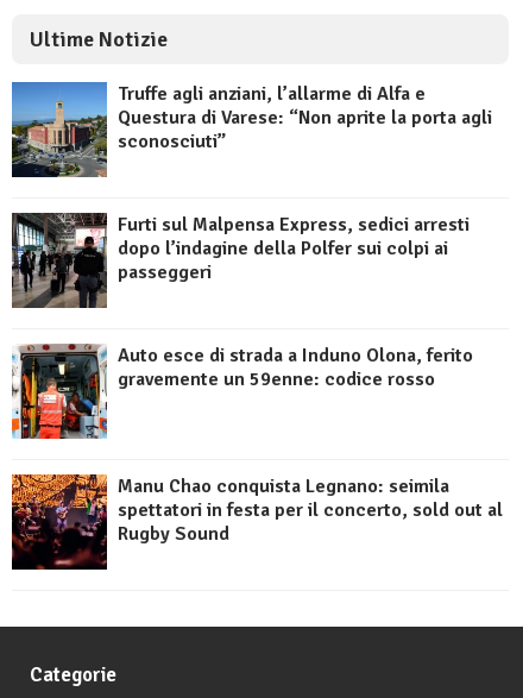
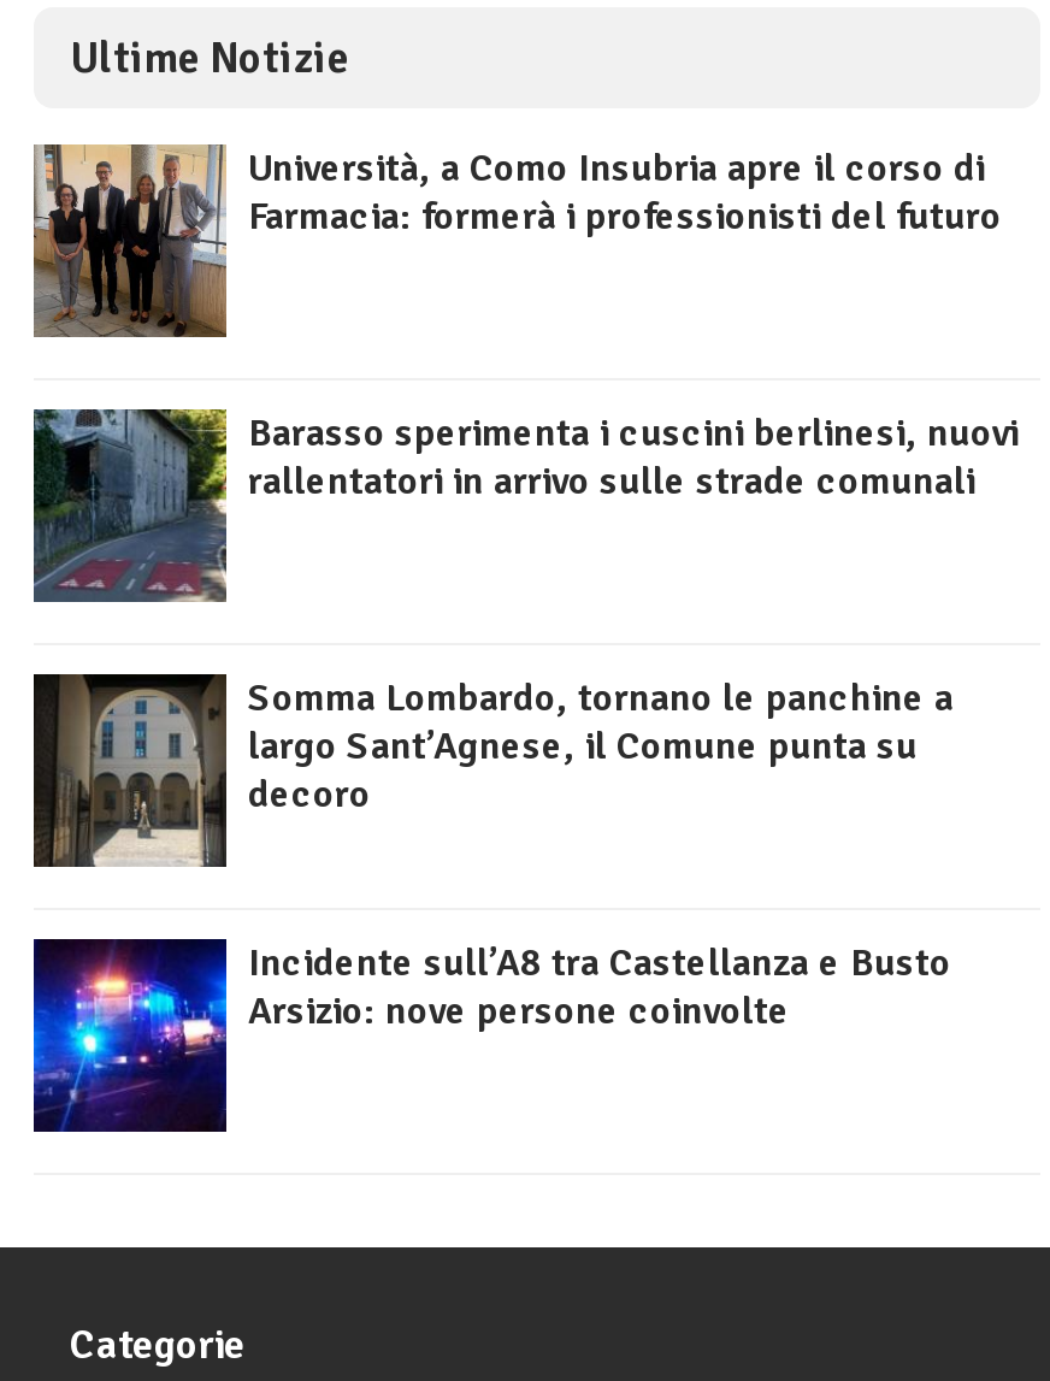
[11,81,492,178] [image] | Truffe agli anziani, l’allarme di Alfa e | Questura di Varese: “Non aprite la porta agli | sconosciuti” -> [31,142,1002,340] [image] | Università, a Como Insubria apre il corso di | Farmacia: formerà i professionisti del futuro
[11,212,470,308] [image] | Furti sul Malpensa Express, sedici arresti | dopo l’indagine della Polfer sui colpi ai | passeggeri -> [31,407,1021,602] [image] | Barasso sperimenta i cuscini berlinesi, nuovi | rallentatori in arrivo sulle strade comunali
[11,342,473,440] [image] | Auto esce di strada a Induno Olona, ferito | gravemente un 59enne: codice rosso -> [31,672,954,869] [image] | Somma Lombardo, tornano le panchine a | largo Sant’Agnese, il Comune punta su | decoro
[11,473,503,570] [image] | Manu Chao conquista Legnano: seimila | spettatori in festa per il concerto, sold out al | Rugby Sound -> [31,937,951,1134] [image] | Incidente sull’A8 tra Castellanza e Busto | Arsizio: nove persone coinvolte

